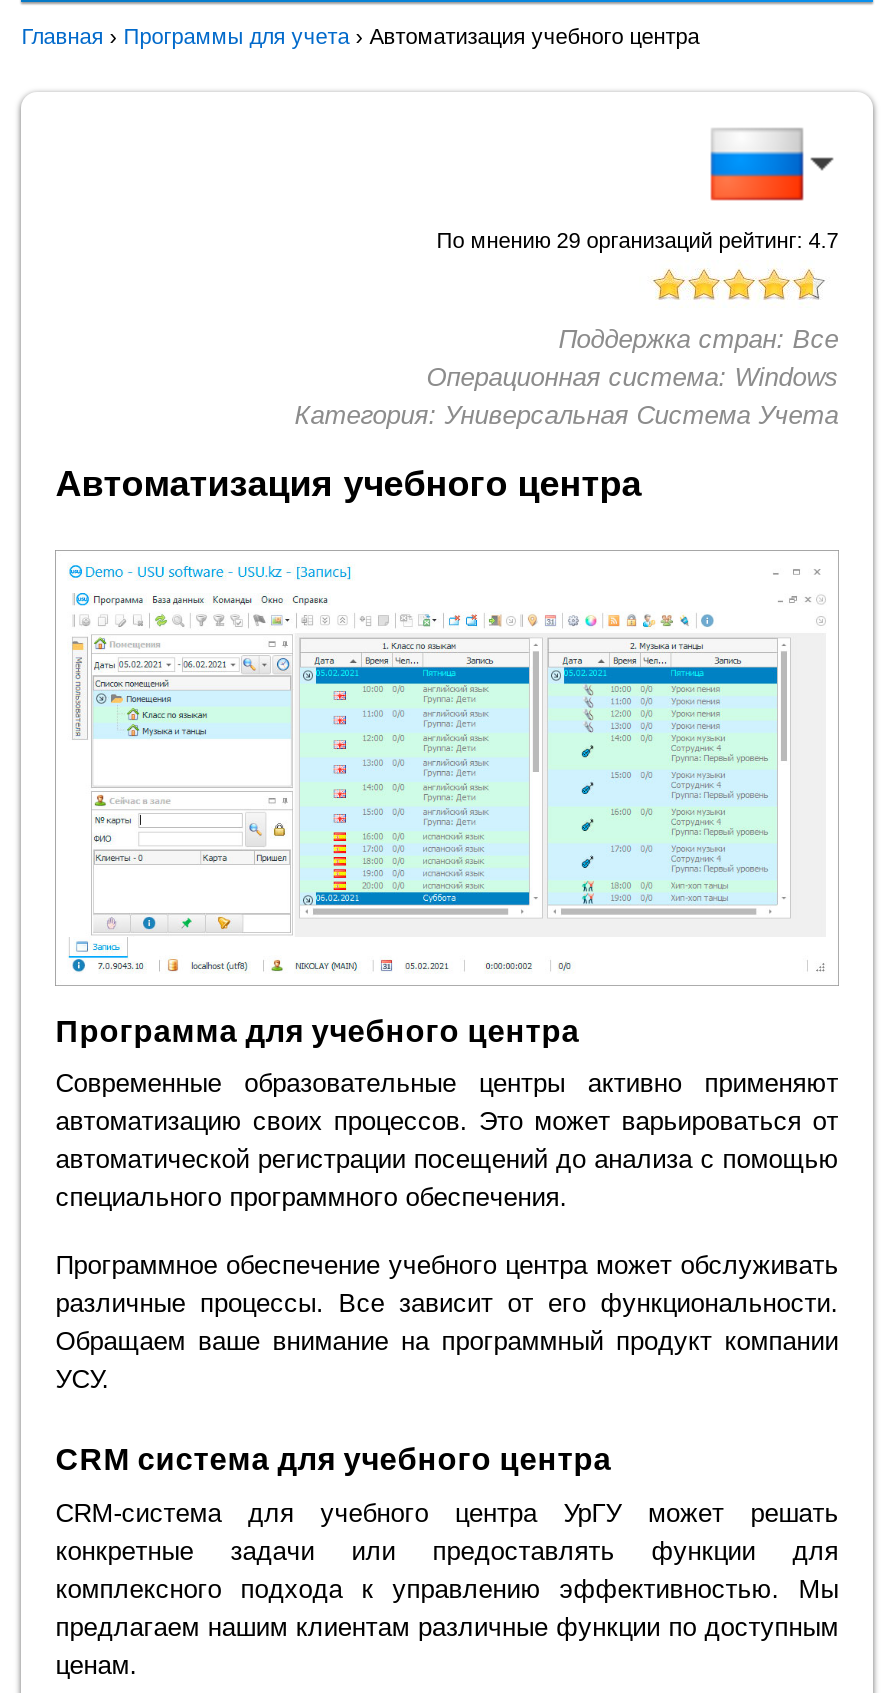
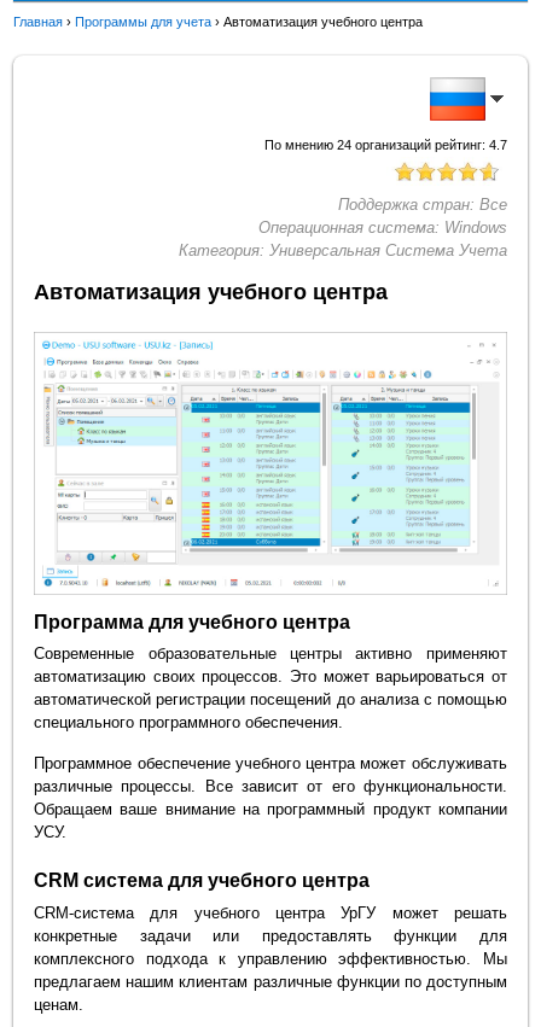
[437,229,839,253] По мнению 29 организаций рейтинг: 4.7 -> [264,138,507,153] По мнению 24 организаций рейтинг: 4.7

